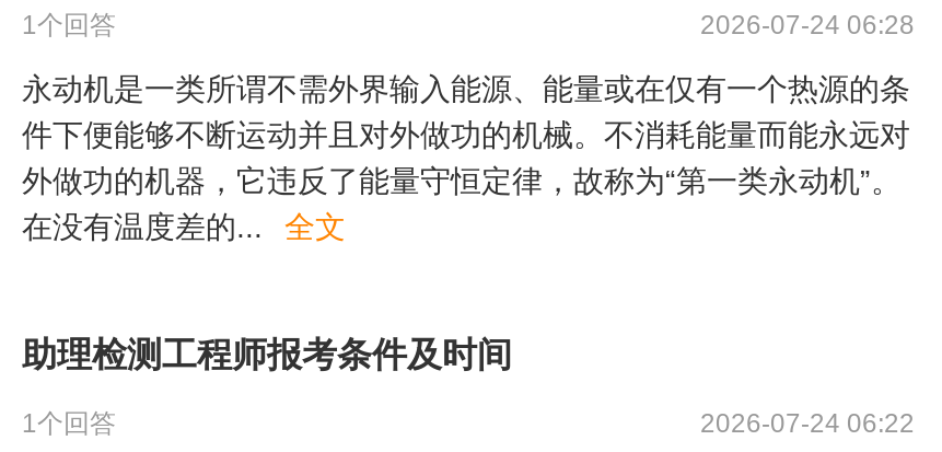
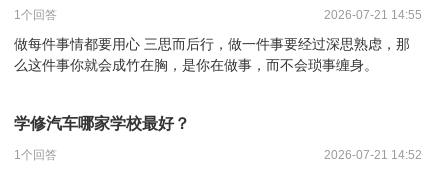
[700,10,915,40] 2026-07-24 06:28 -> [324,8,422,22] 2026-07-21 14:55
[22,71,910,244] 永动机是一类所谓不需外界输入能源、能量或在仅有一个热源的条 | 件下便能够不断运动并且对外做功的机械。不消耗能量而能永远对 | 外做功的机器，它违反了能量守恒定律，故称为“第一类永动机”。 | 在没有温度差的... | 全文 -> [14,36,410,73] 做每件事情都要用心 三思而后行，做一件事要经过深思熟虑，那 | 么这件事你就会成竹在胸，是你在做事，而不会琐事缠身。
[22,336,512,373] 助理检测工程师报考条件及时间 -> [14,115,190,132] 学修汽车哪家学校最好？
[700,408,915,439] 2026-07-24 06:22 -> [324,148,422,162] 2026-07-21 14:52

